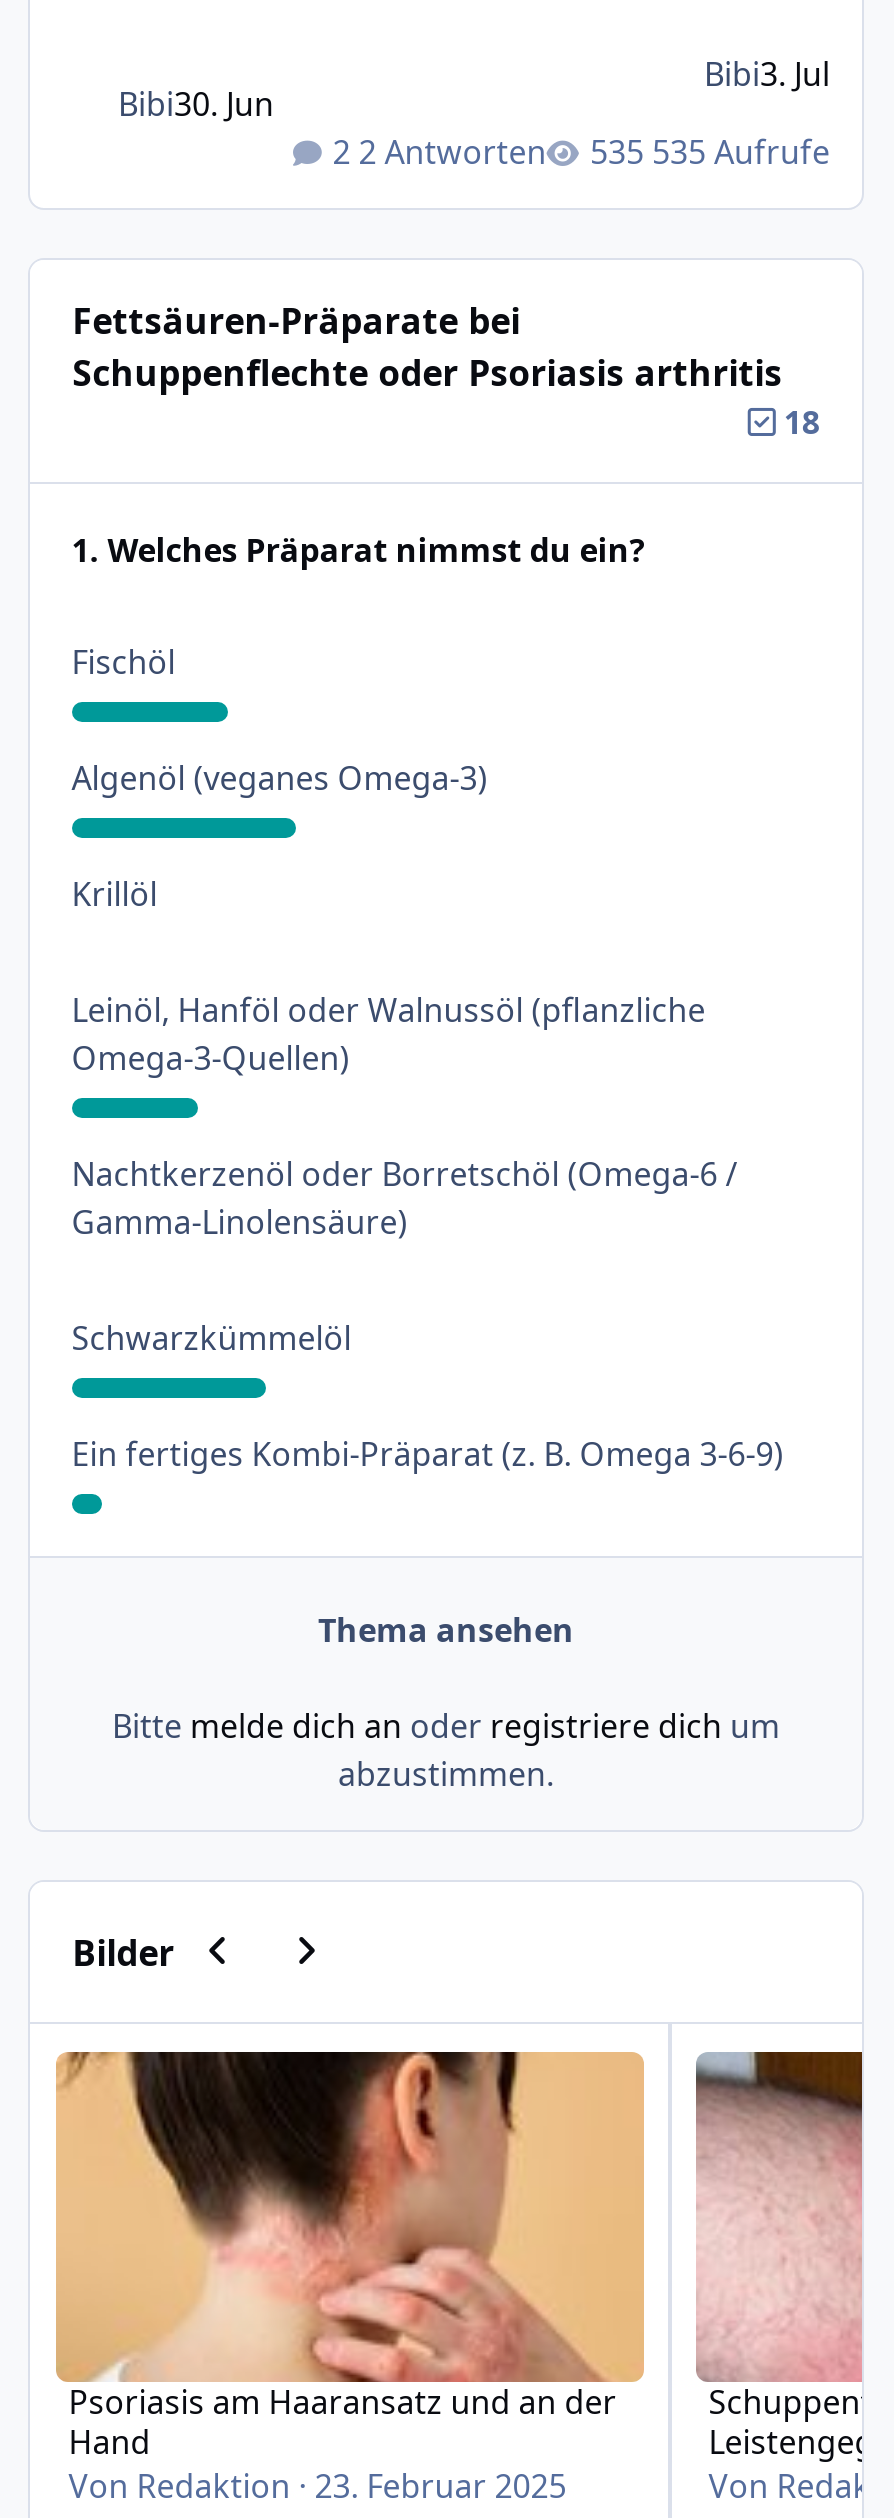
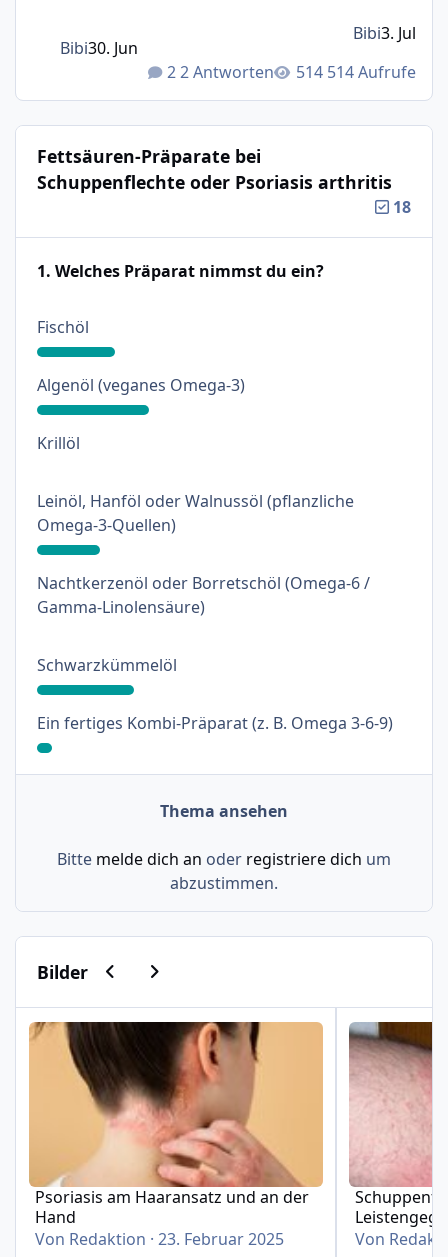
[652,130,830,174] 535 Aufrufe -> [327,61,416,83] 514 Aufrufe

